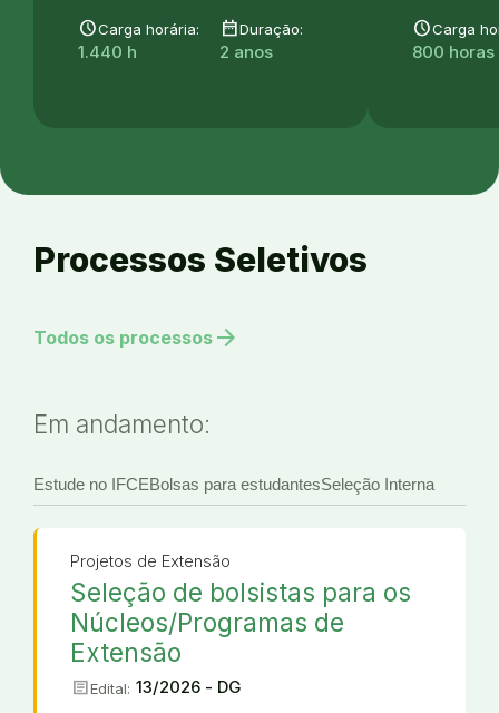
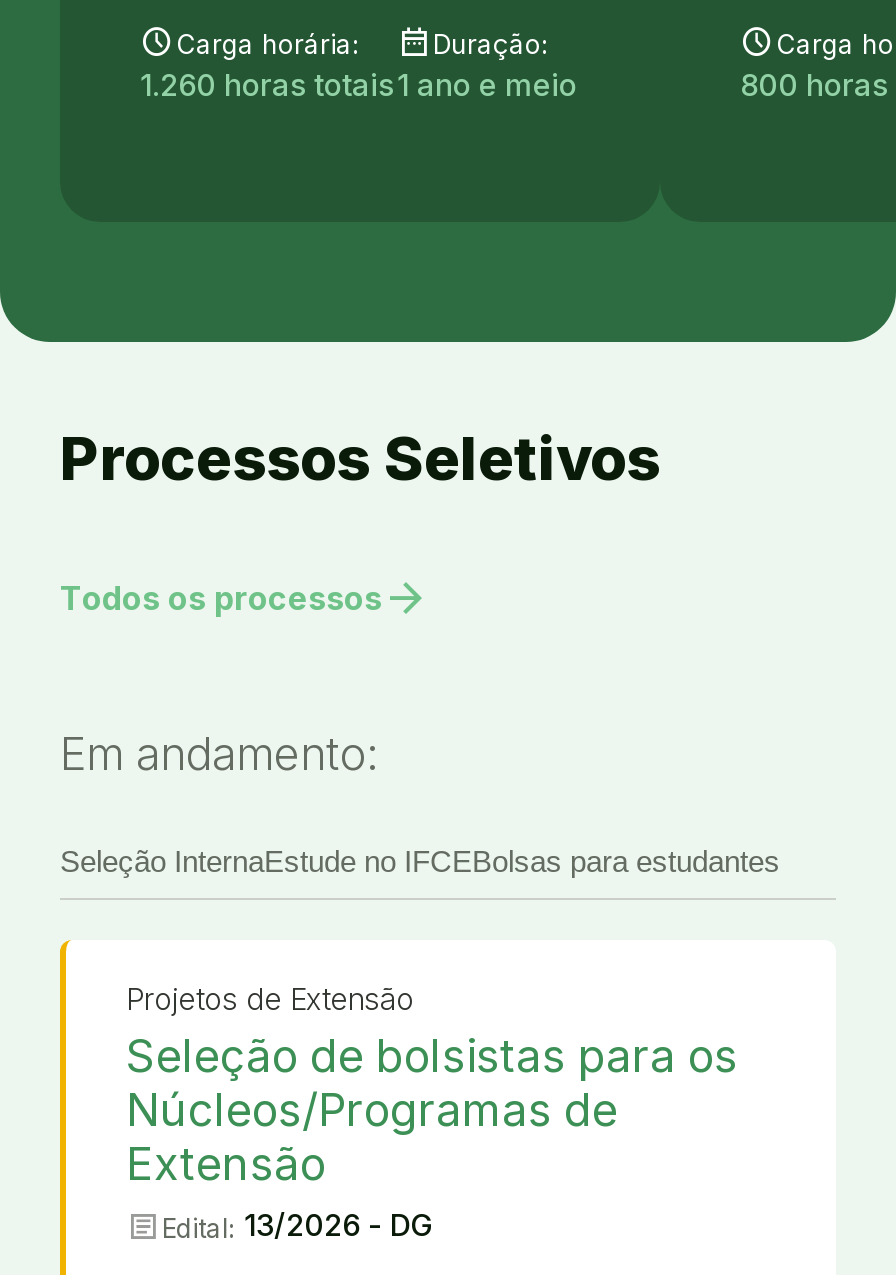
[78,42,137,63] 1.440 h -> [140,67,394,105] 1.260 horas totais
[219,42,273,63] 2 anos -> [397,67,577,105] 1 ano e meio
[33,475,434,494] Estude no IFCEBolsas para estudantesSeleção Interna -> [60,845,780,879] Seleção InternaEstude no IFCEBolsas para estudantes

